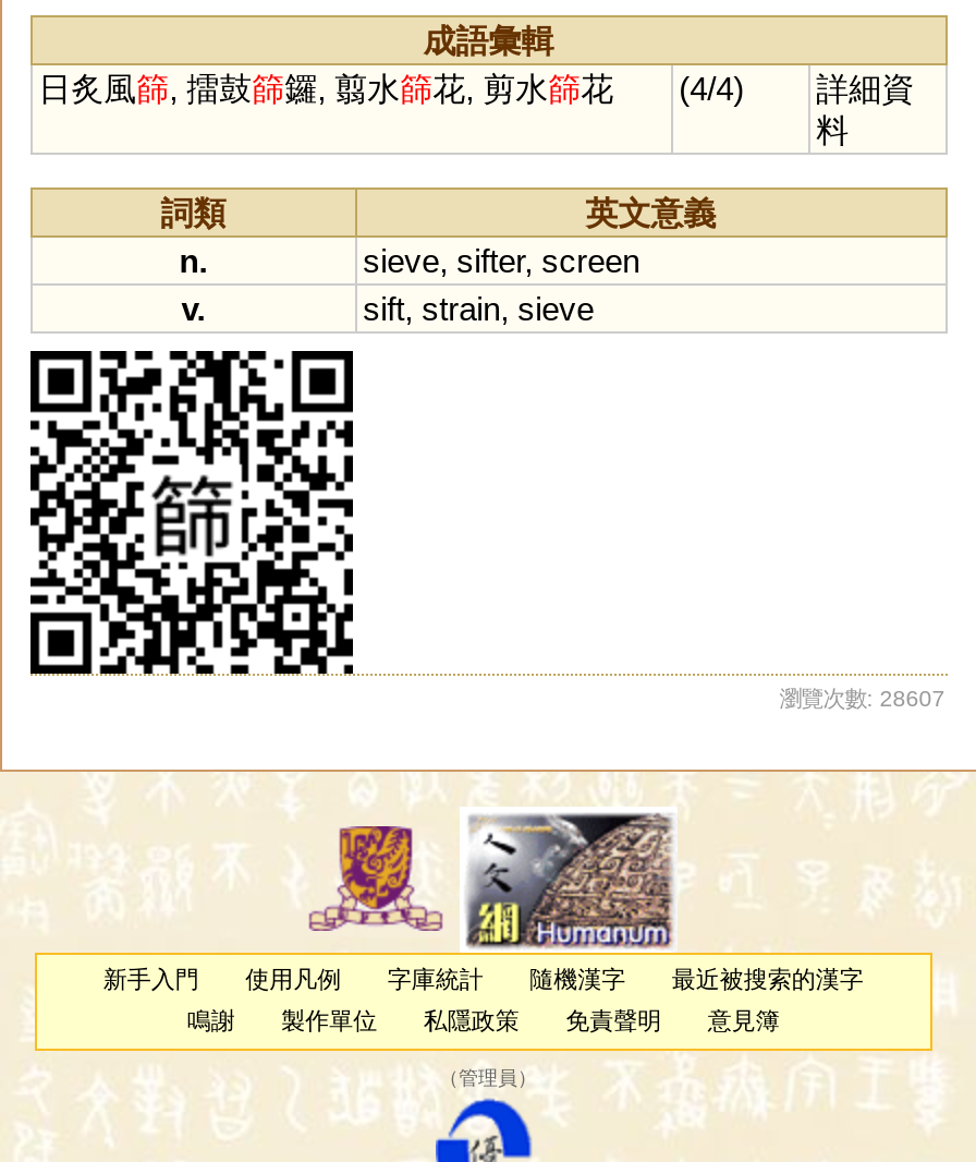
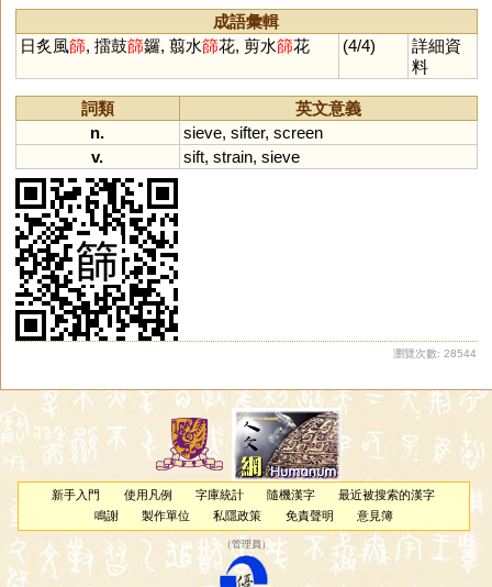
[779,686,945,710] 瀏覽次數: 28607 -> [393,347,476,359] 瀏覽次數: 28544

